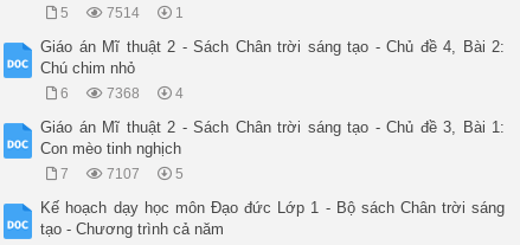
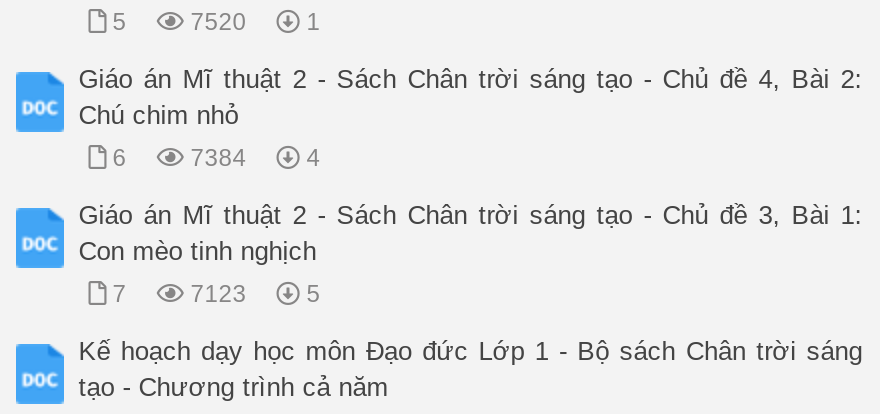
[107,5,140,21] 7514 -> [190,8,246,36] 7520
[107,85,140,102] 7368 -> [190,144,246,172] 7384
[107,166,140,182] 7107 -> [190,280,246,308] 7123

